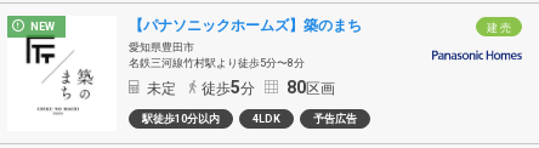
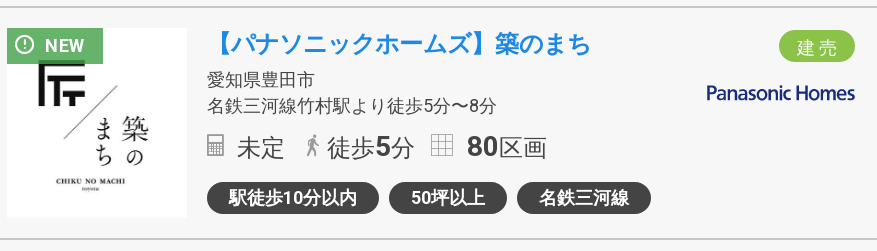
[253,113,357,125] 4LDK | 予告広告 -> [411,188,629,208] 50坪以上 | 名鉄三河線

